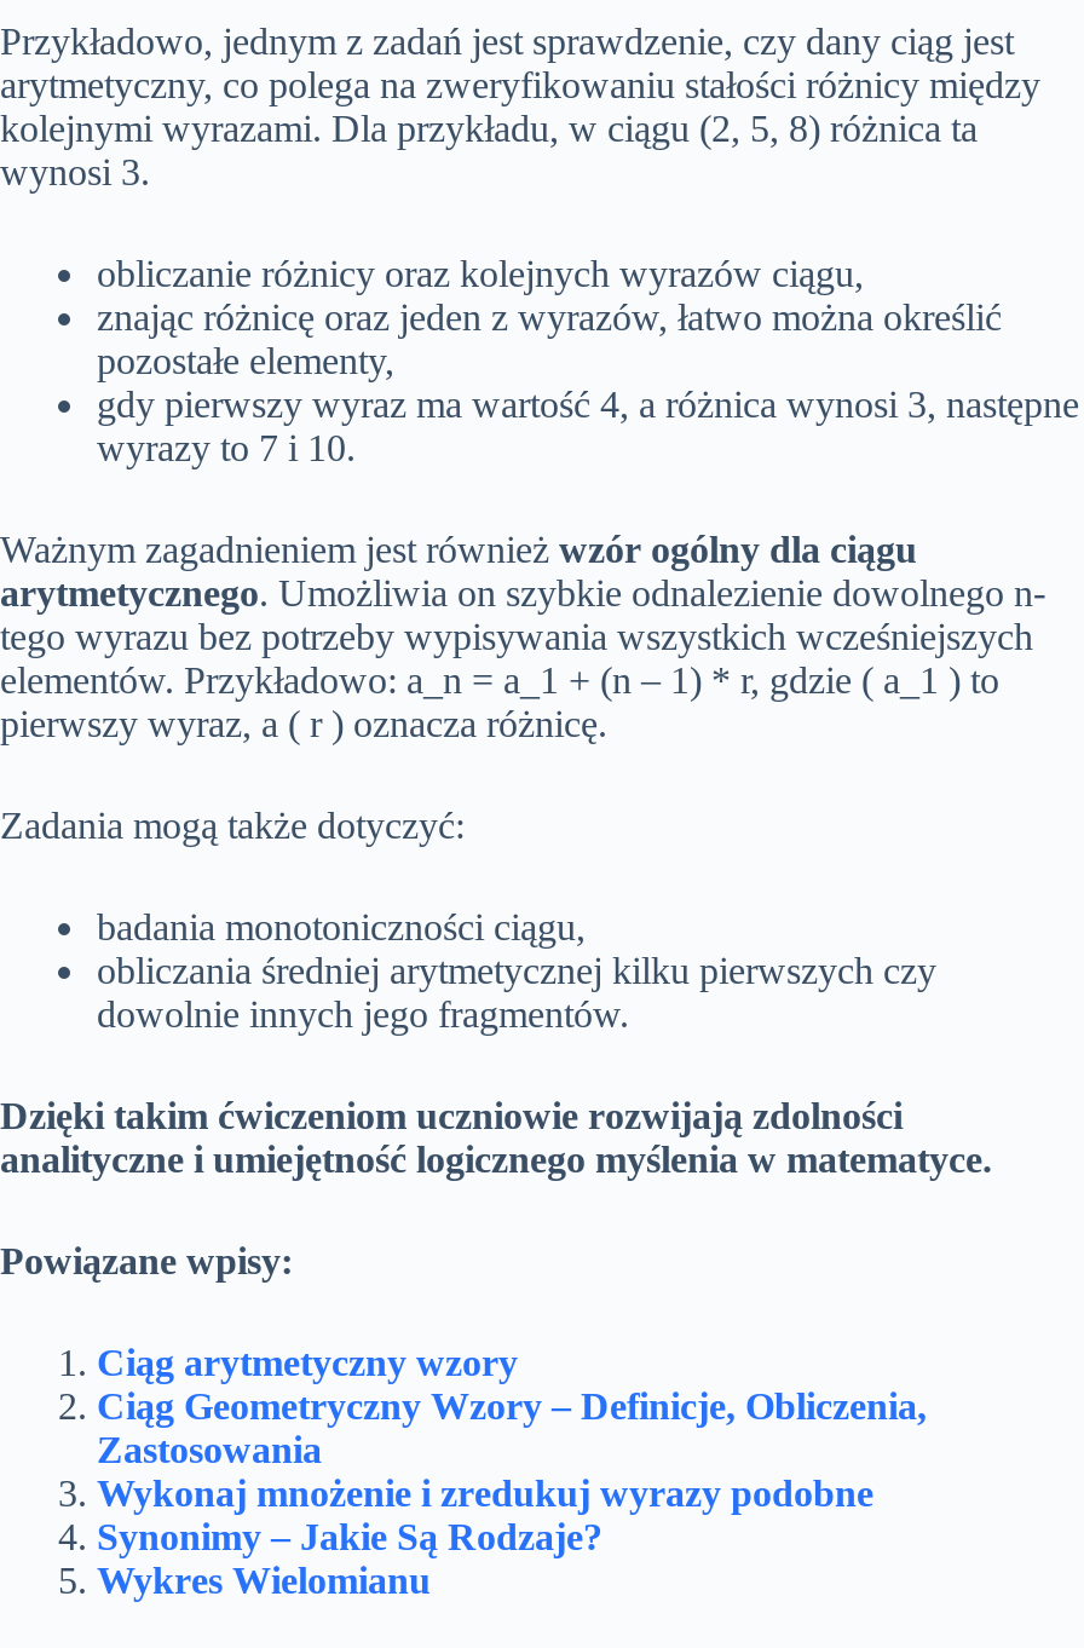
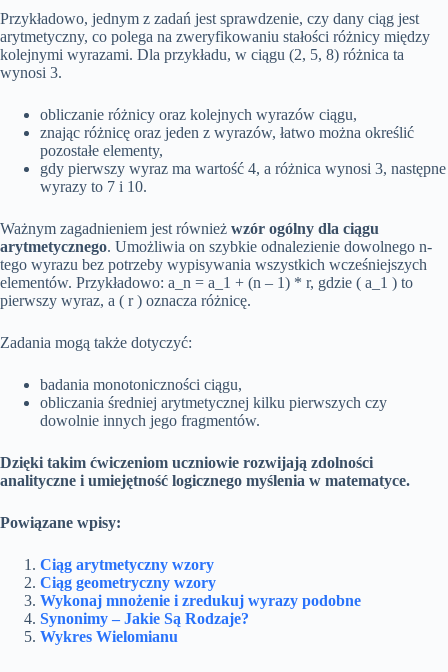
[97,1385,927,1470] Ciąg Geometryczny Wzory – Definicje, Obliczenia, | Zastosowania -> [40,574,216,591] Ciąg geometryczny wzory

